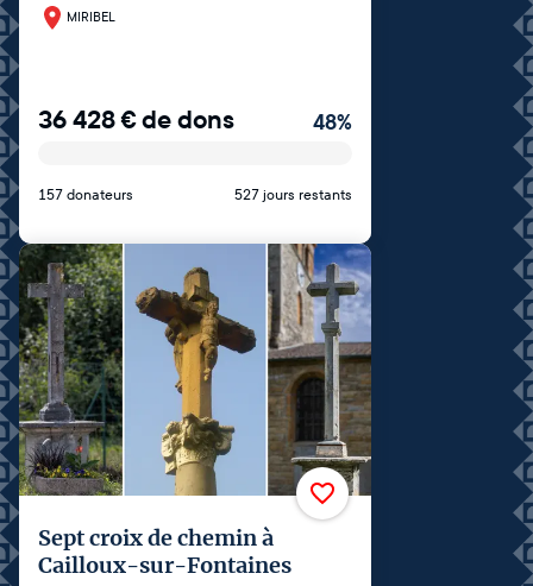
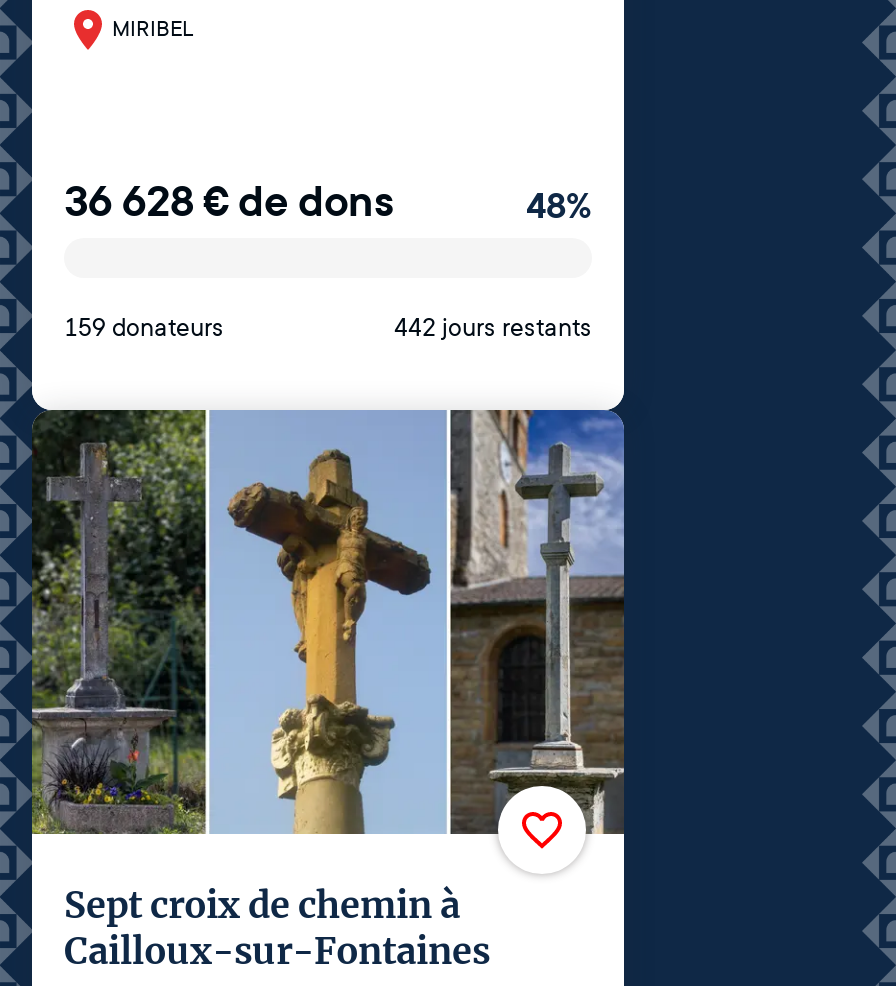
[38,103,234,137] 36 428 €de dons -> [64,174,394,230] 36 628 €de dons
[38,186,133,203] 157 donateurs -> [64,314,224,342] 159 donateurs
[234,186,352,203] 527 jours restants -> [394,314,592,342] 442 jours restants

